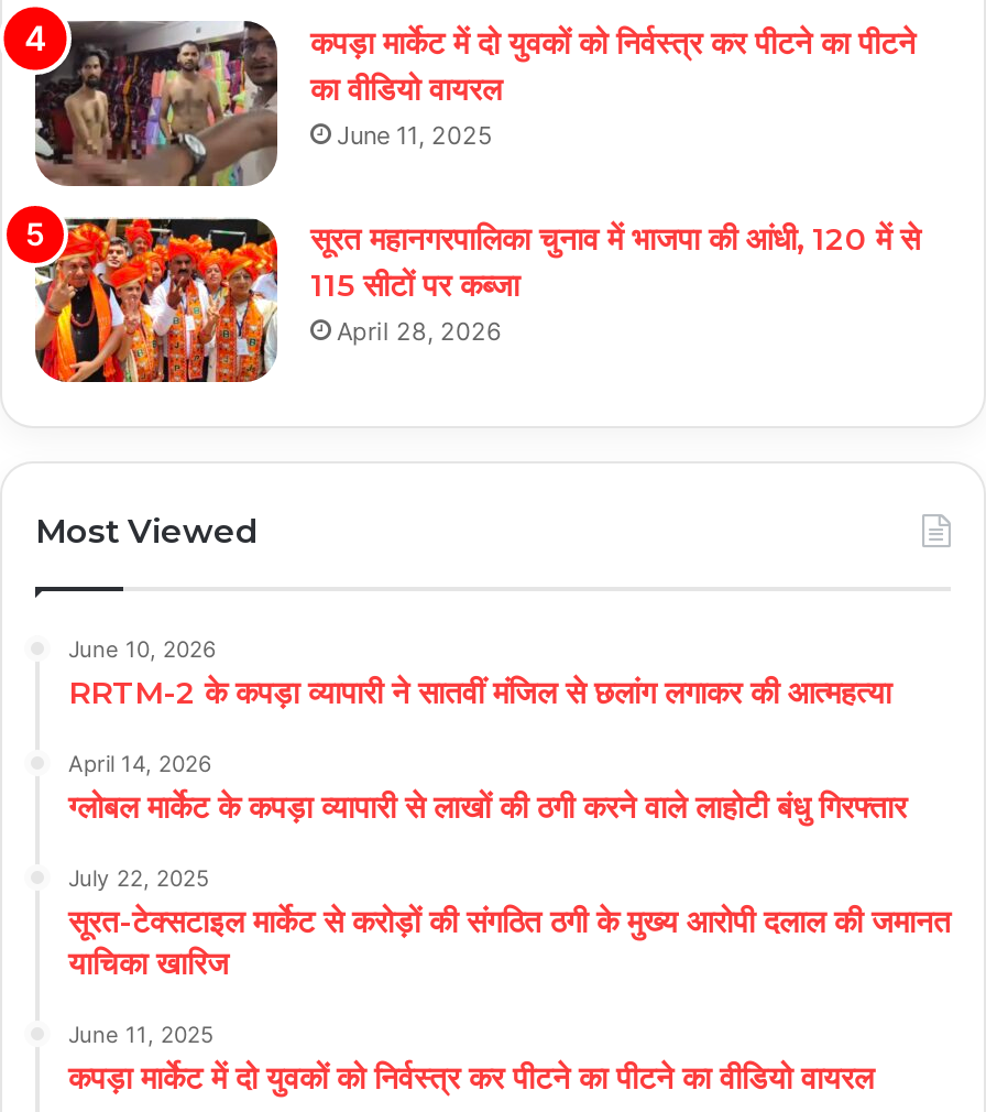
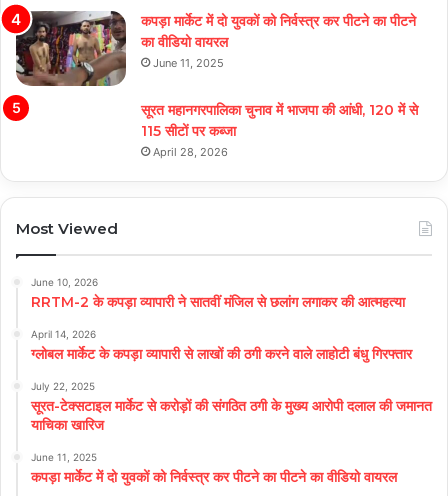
[31,205,280,385] [image] -> none

